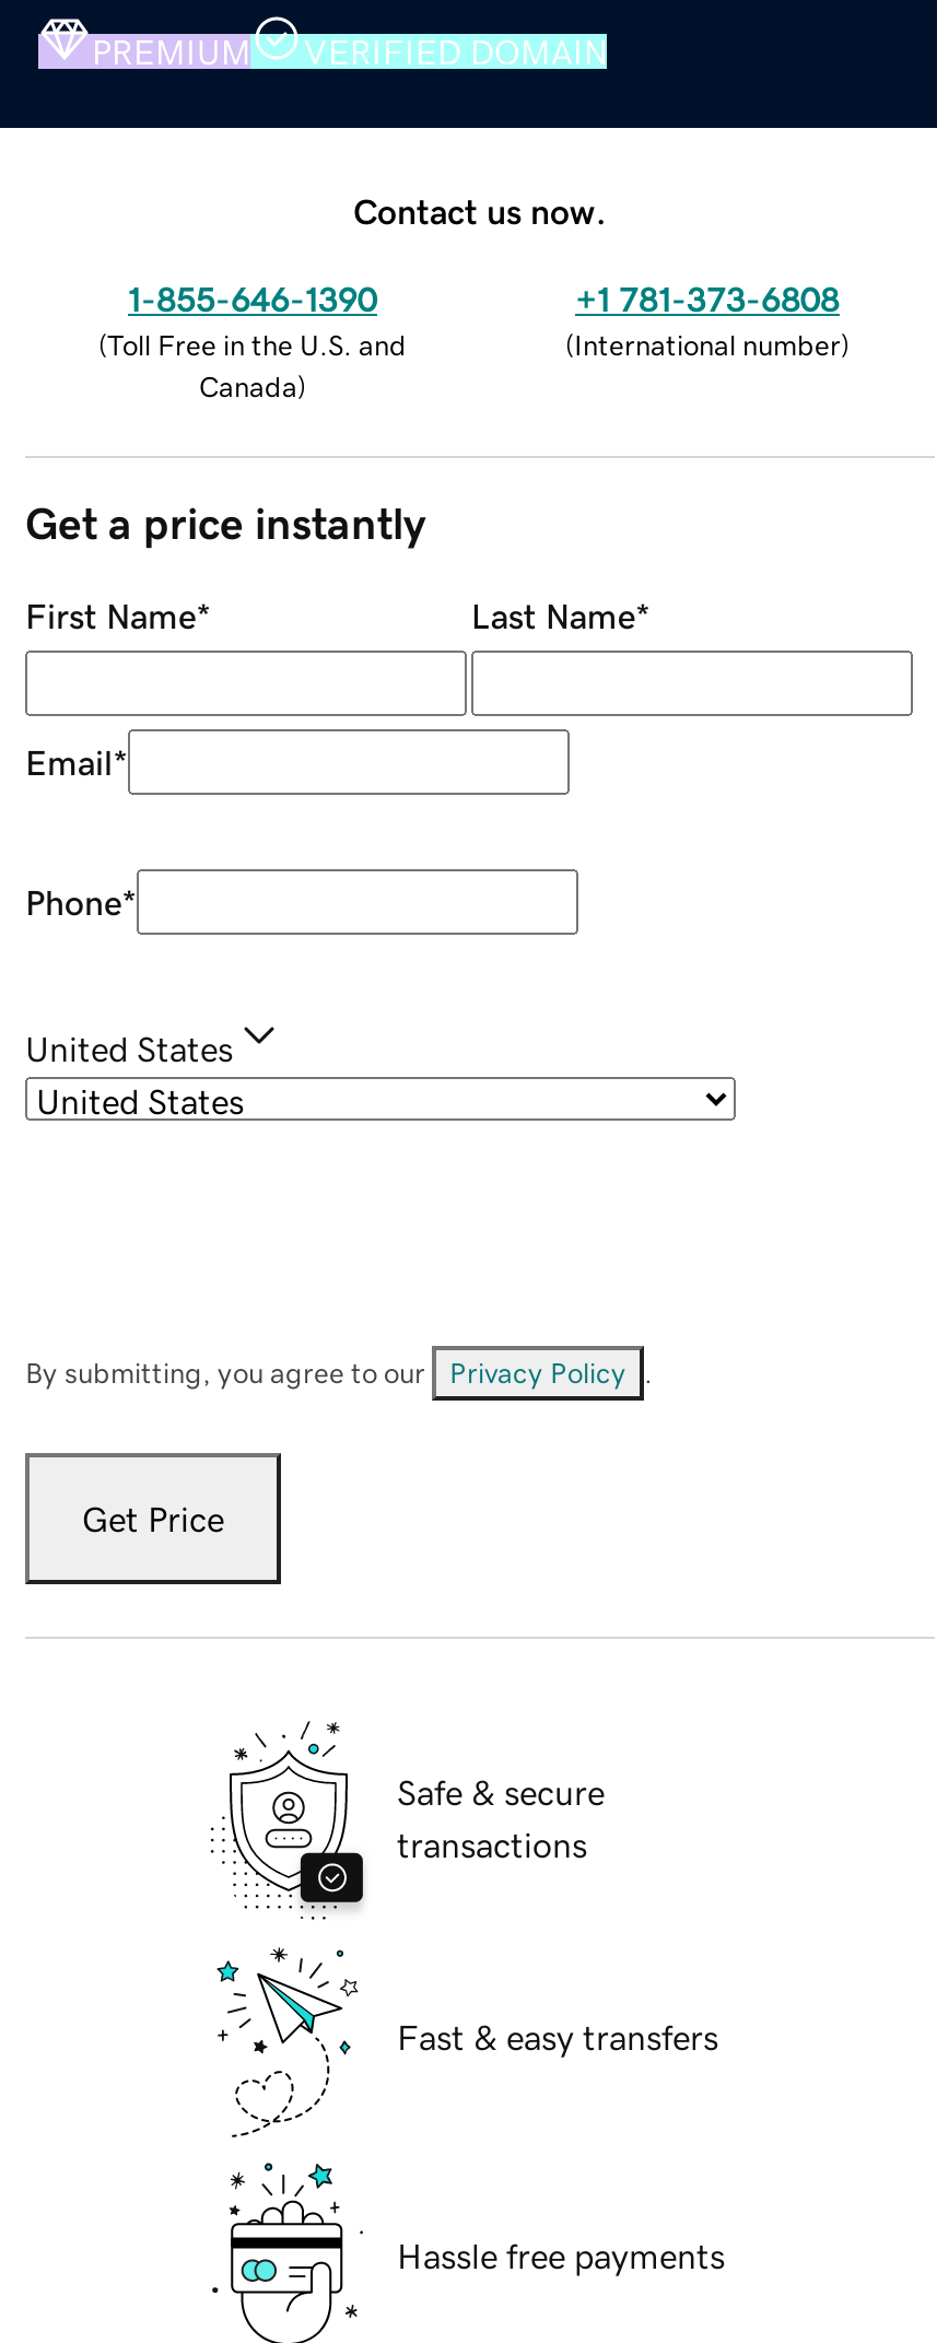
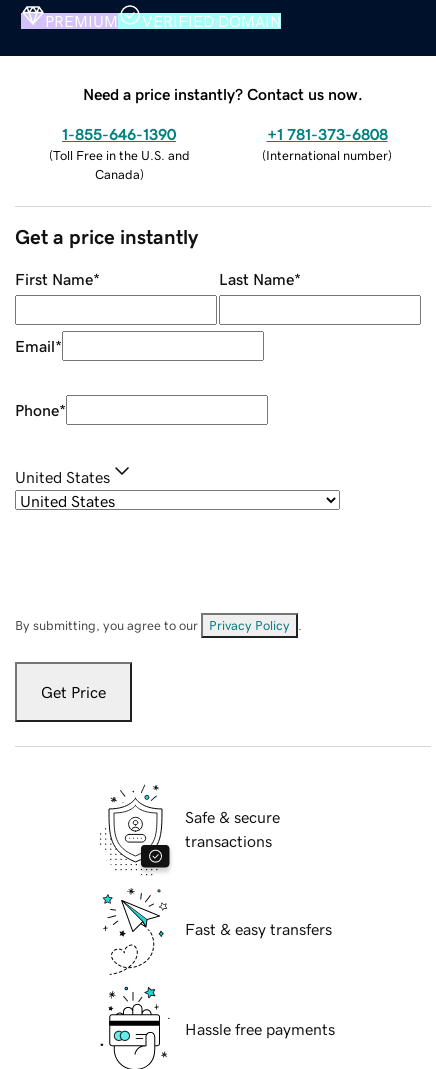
[353,193,607,228] Contact us now. -> [83,86,363,102] Need a price instantly? Contact us now.

